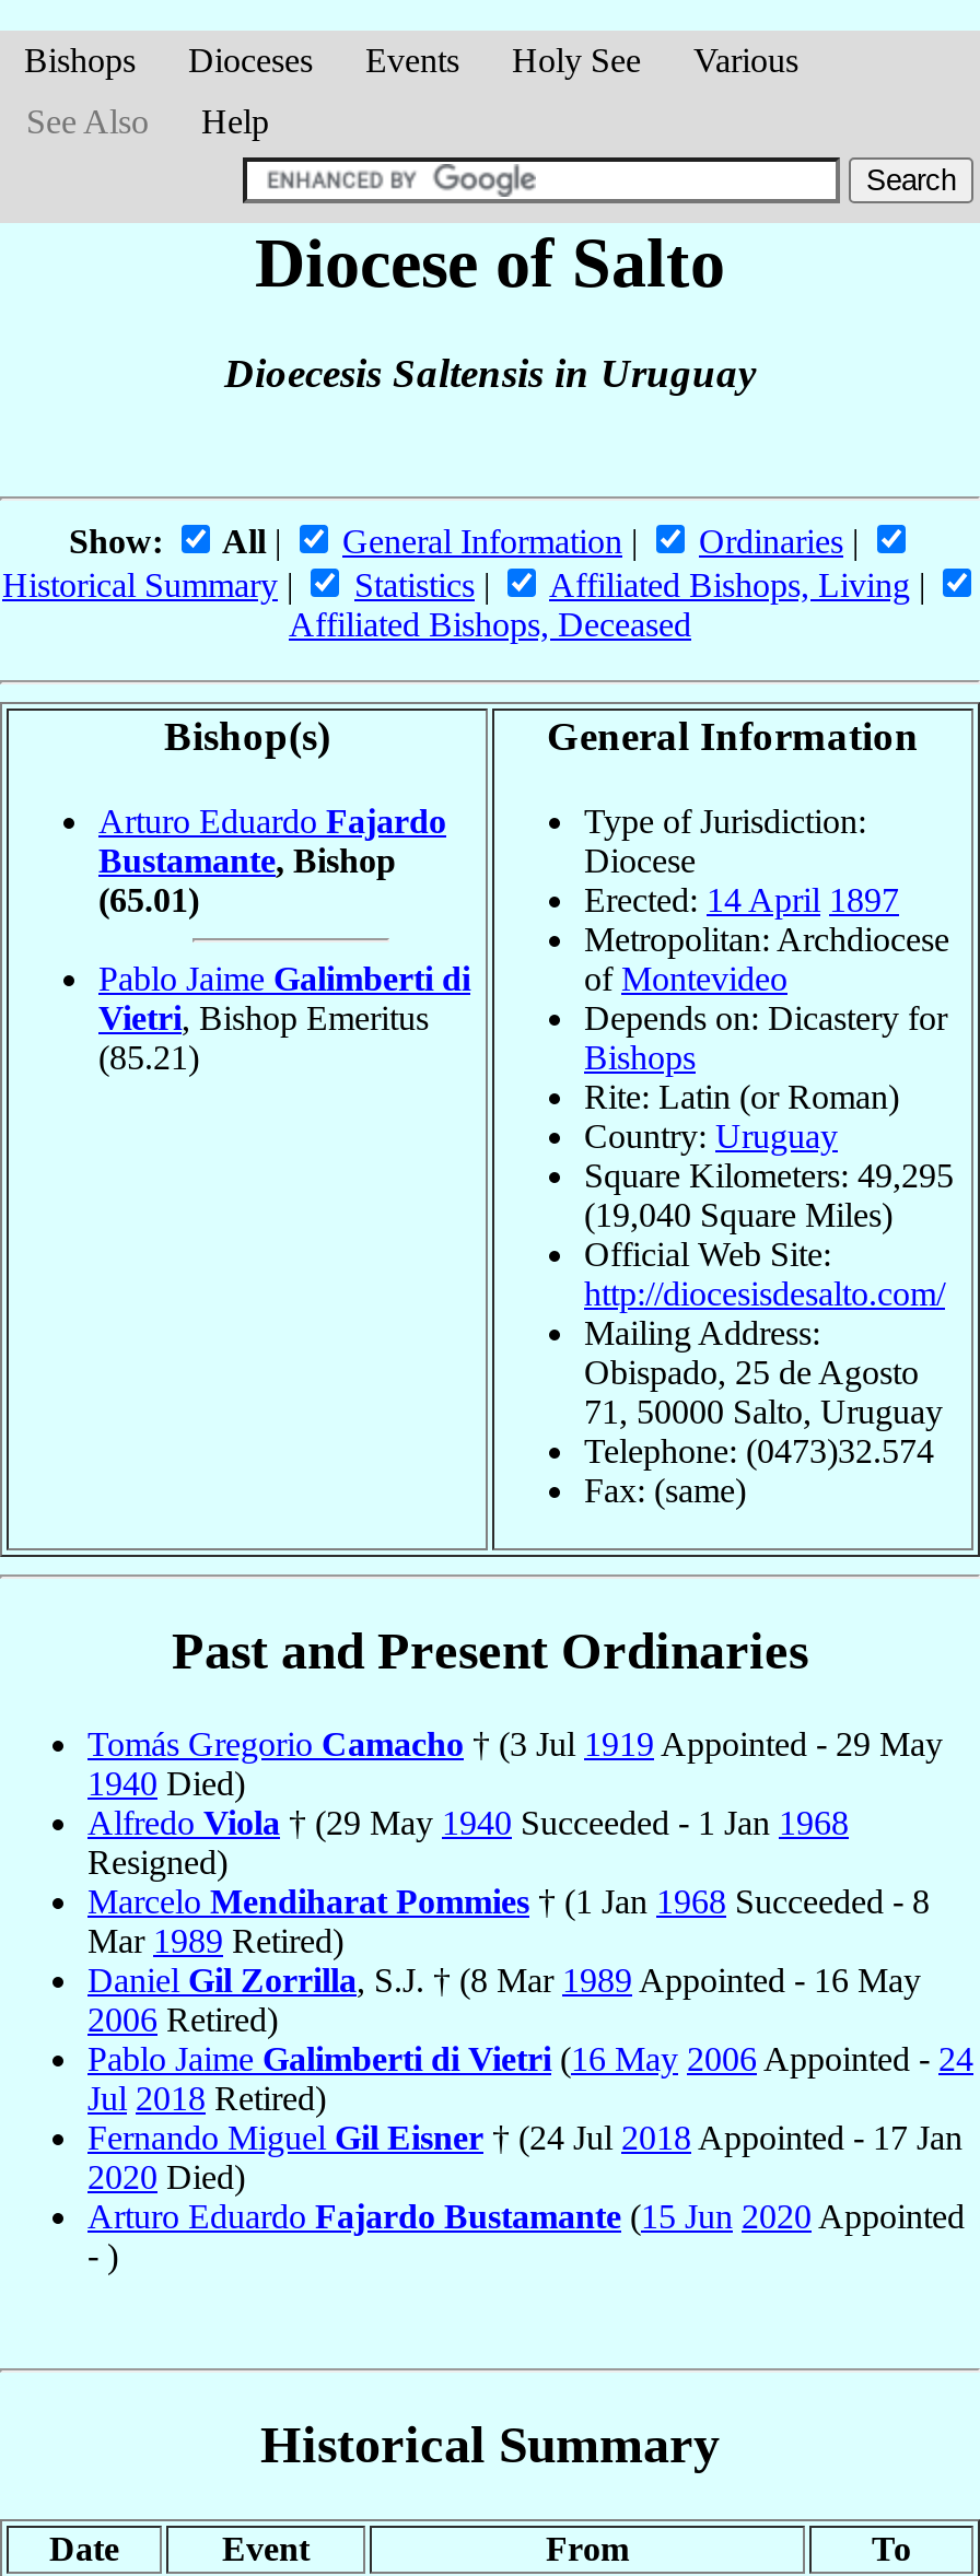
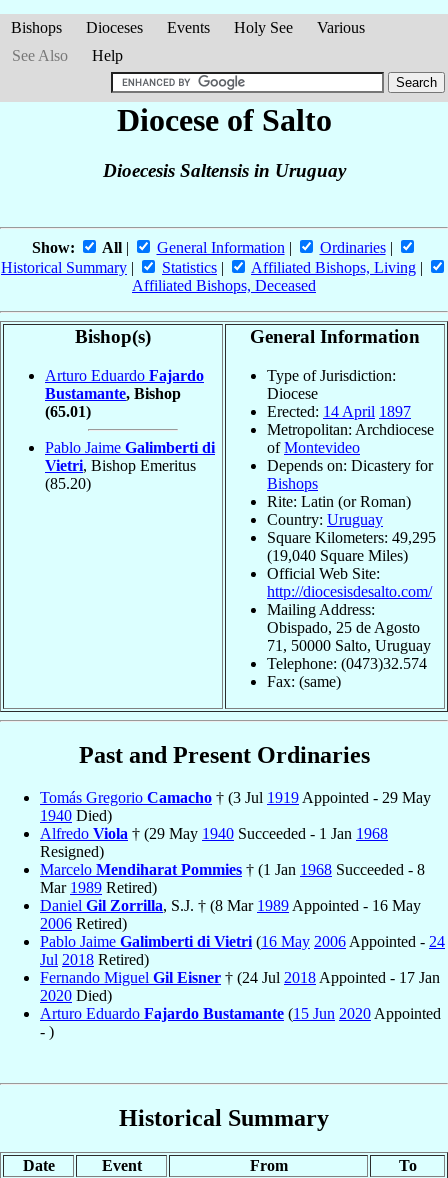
[98,1038,199,1076] (85.21) -> [45,475,91,492] (85.20)

